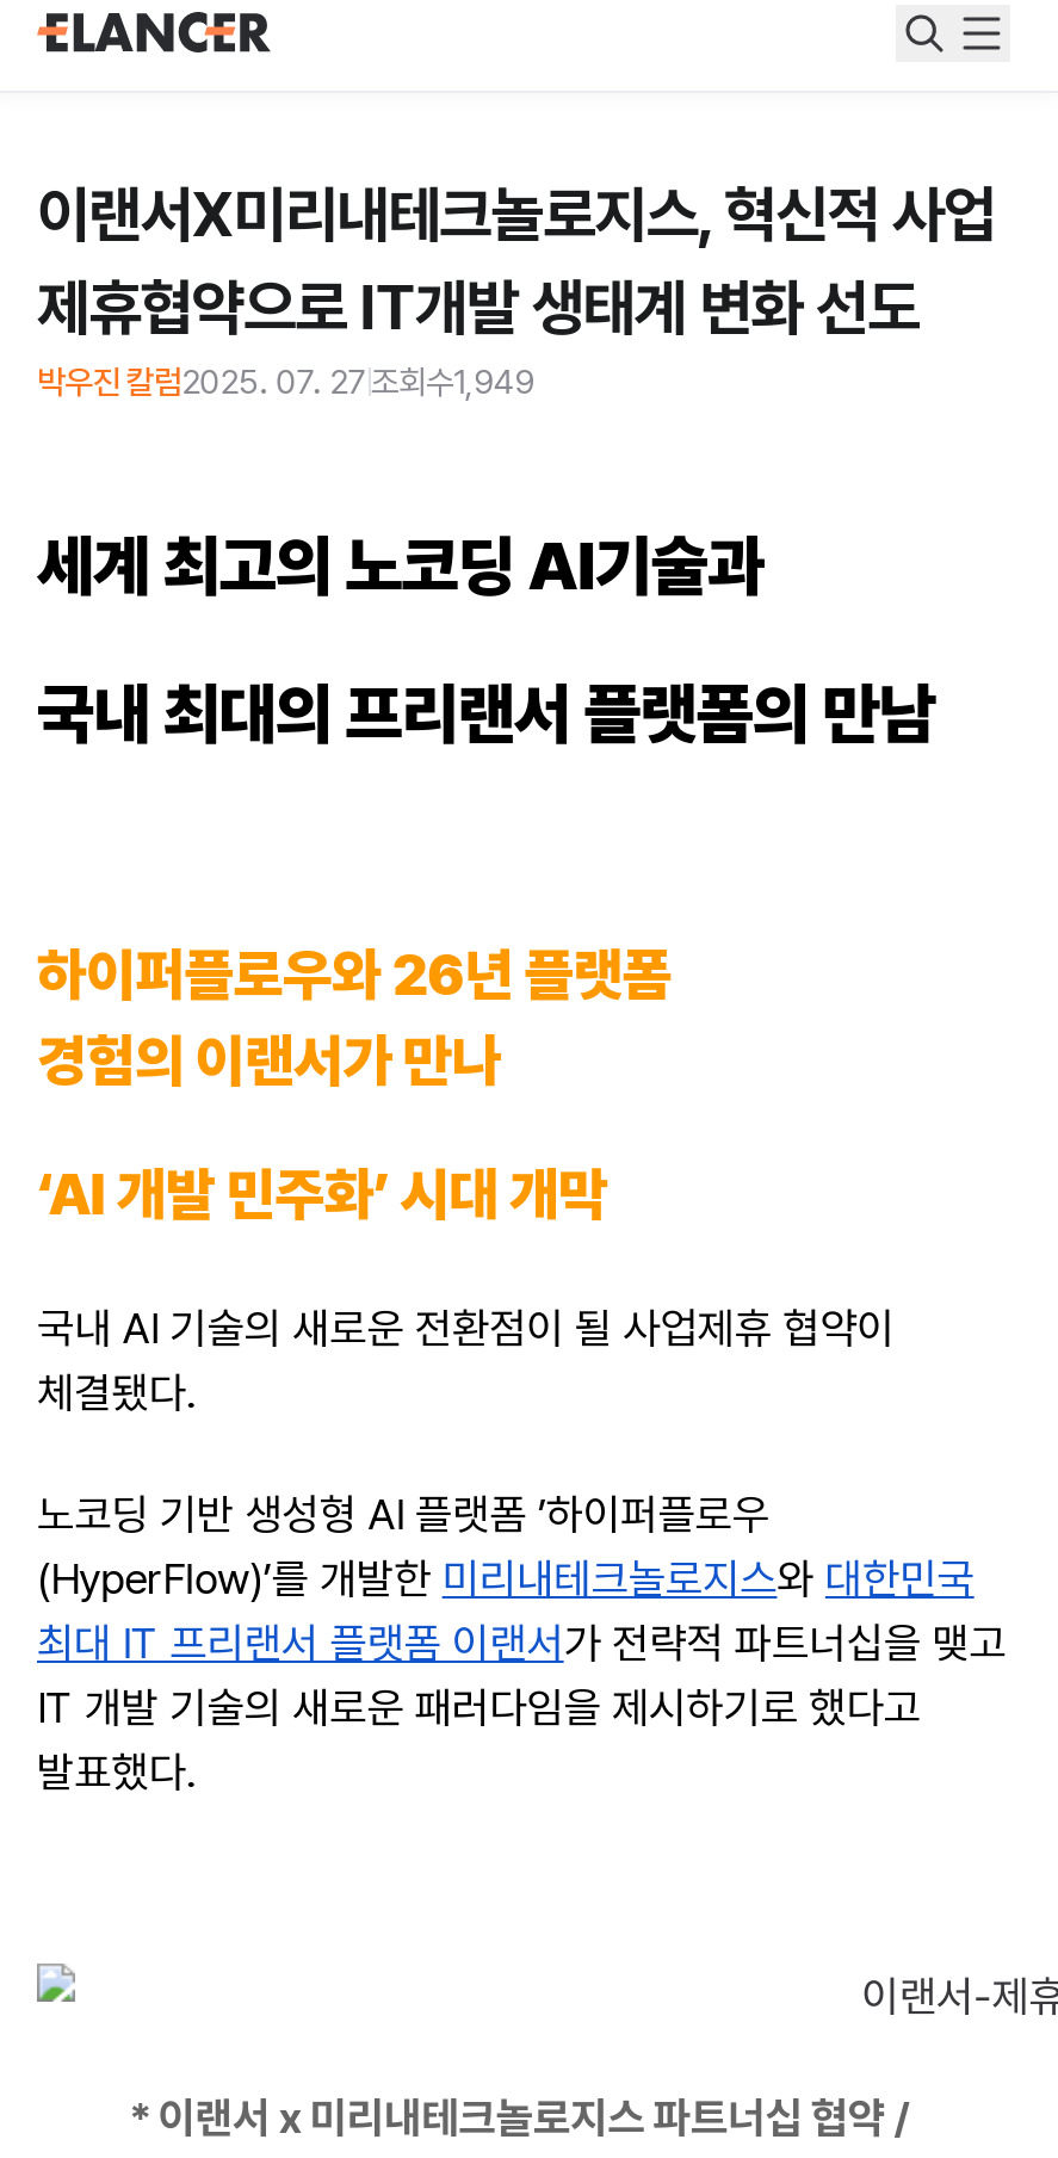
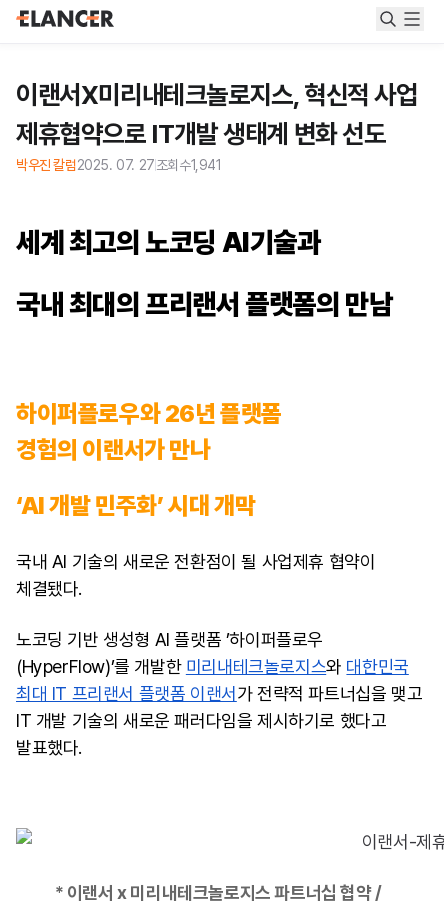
[37,363,535,401] 박우진 칼럼2025. 07. 27 조회수1,949 -> [16,157,222,173] 박우진 칼럼2025. 07. 27 조회수1,941

